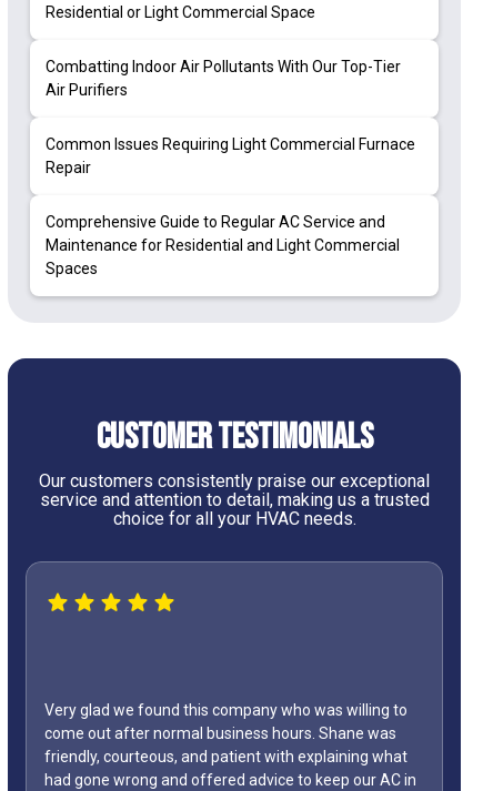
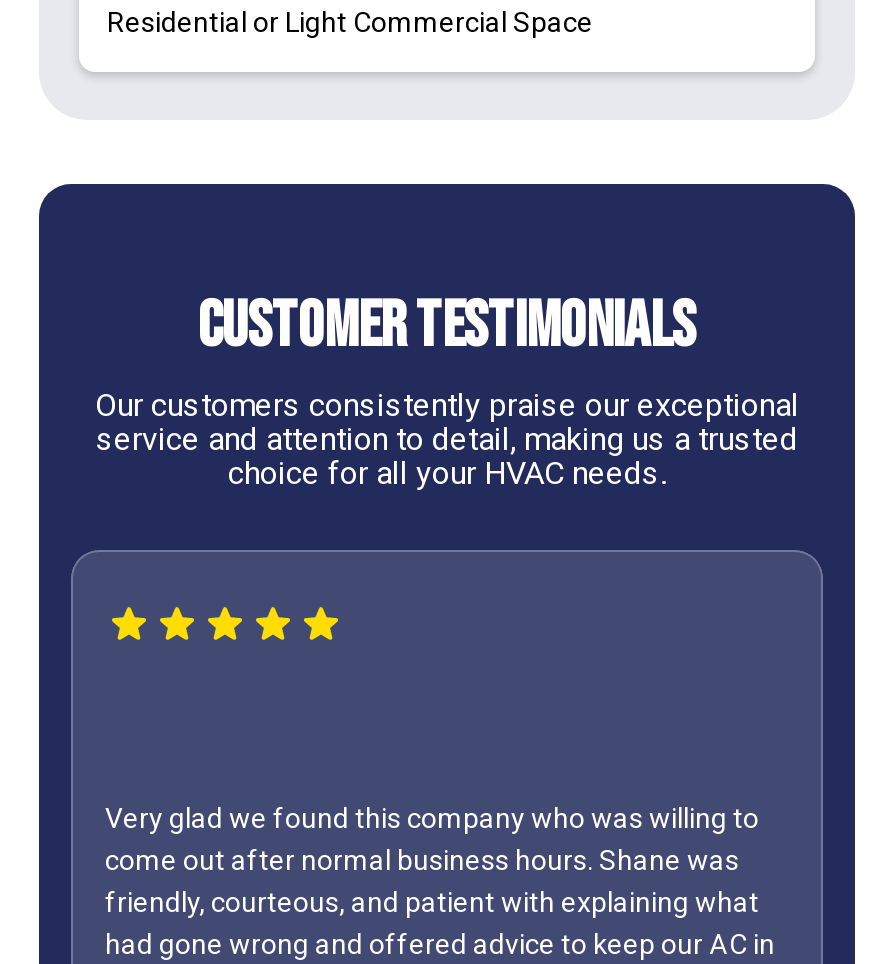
[46,57,415,277] Combatting Indoor Air Pollutants With Our Top-Tier | Air Purifiers | Common Issues Requiring Light Commercial Furnace | Repair | Comprehensive Guide to Regular AC Service and | Maintenance for Residential and Light Commercial | Spaces -> none

